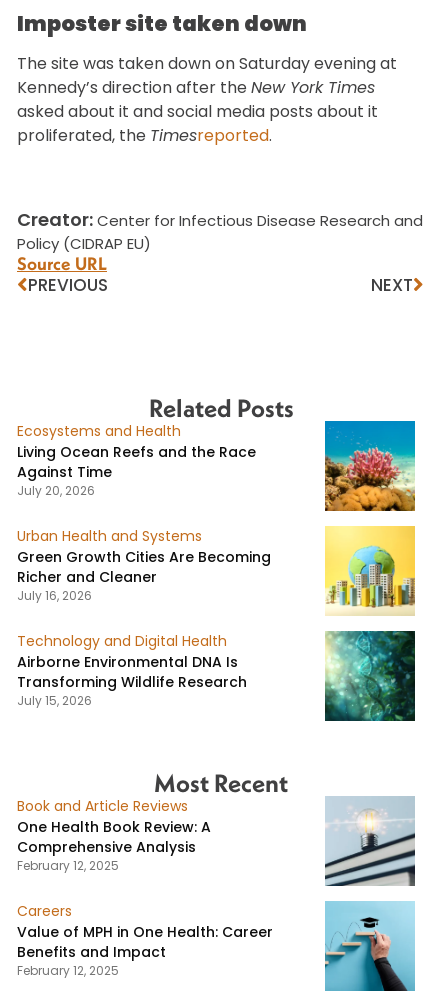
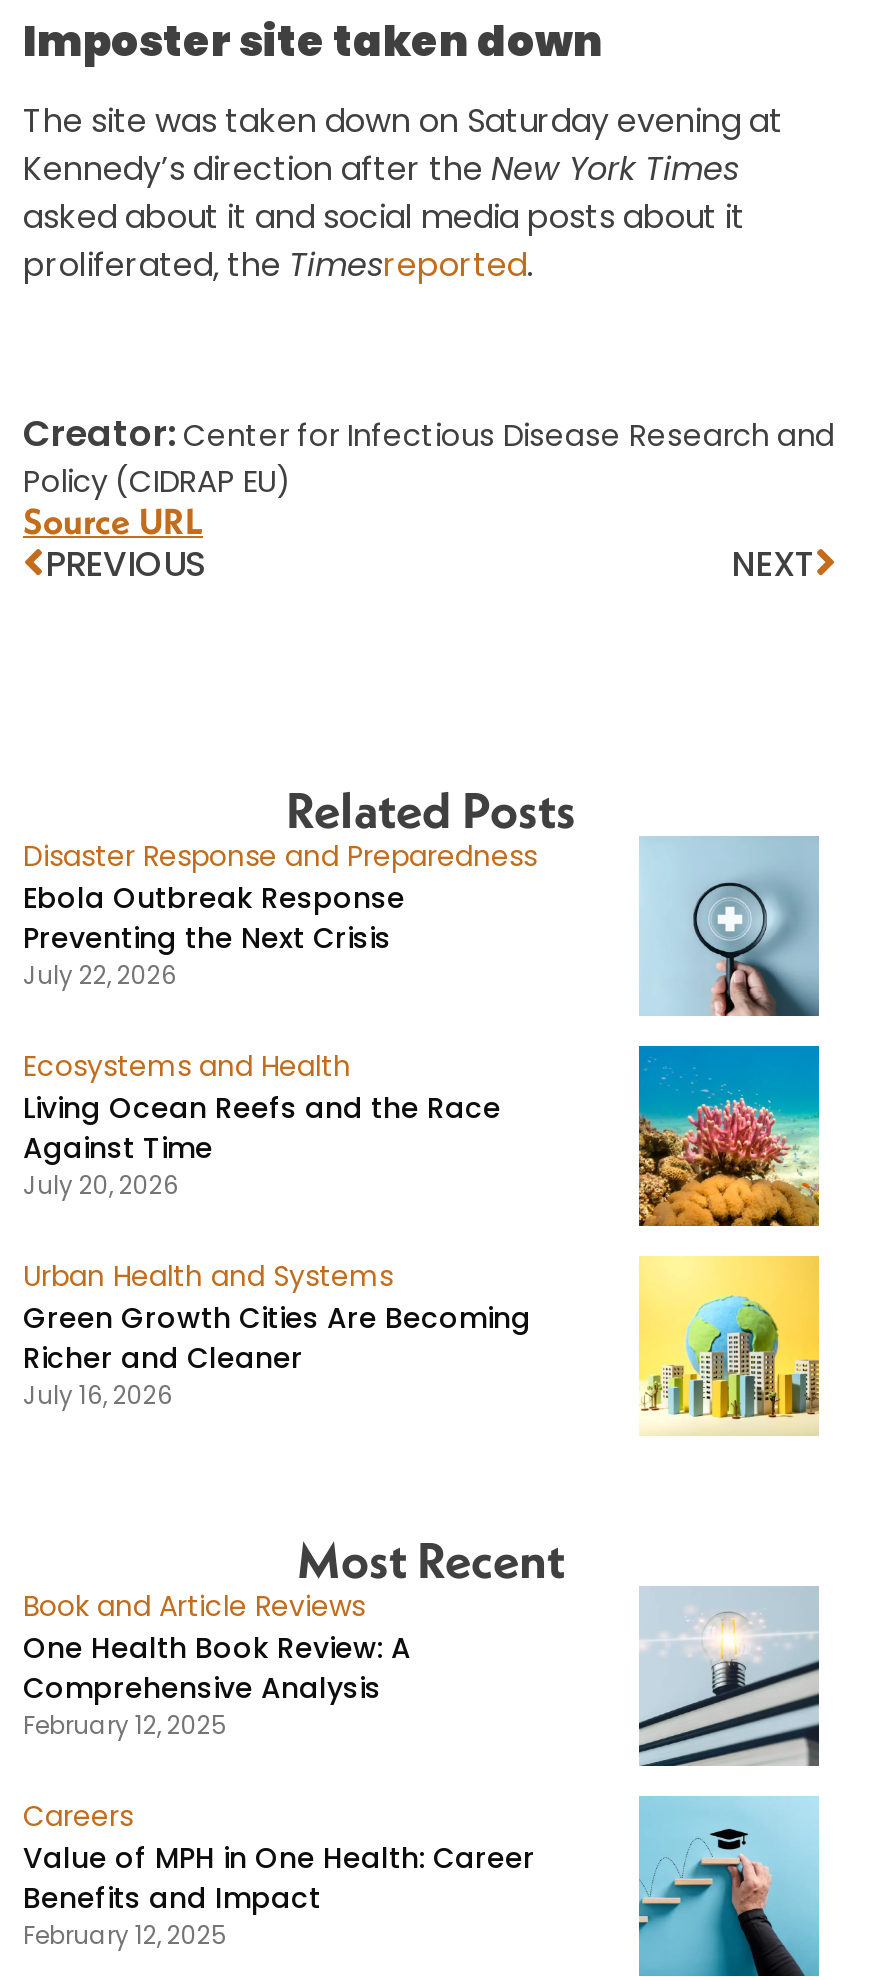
none -> [23,836,537,992] Disaster Response and Preparedness | Ebola Outbreak Response | Preventing the Next Crisis | July 22, 2026
moved [17,421,271,604] -> [23,1046,531,1412]: Ecosystems and Health | Living Ocean Reefs and the Race | Against Time | July 20, 2026 | Urban Health and Systems | Green Growth Cities Are Becoming | Richer and Cleaner | July 16, 2026
none -> [639,838,821,1018] [image]
[17,631,247,709] Technology and Digital Health | Airborne Environmental DNA Is | Transforming Wildlife Research | July 15, 2026 -> none
[324,630,416,722] [image] -> none

